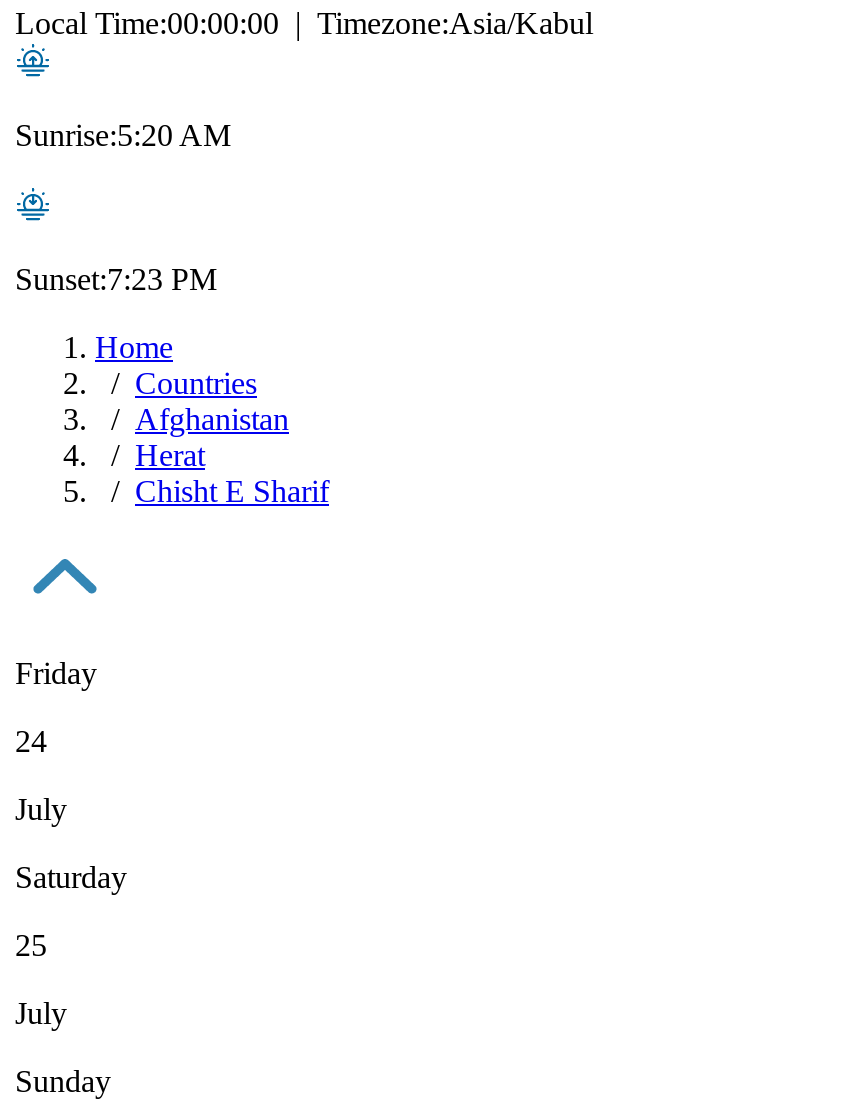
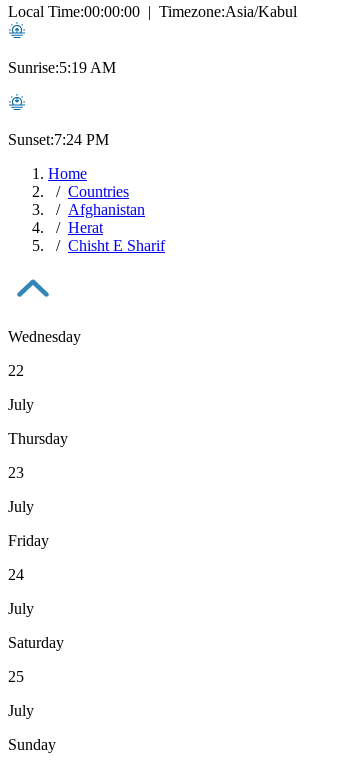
[15,118,231,152] Sunrise:5:20 AM -> [8,59,116,76] Sunrise:5:19 AM
[15,262,217,296] Sunset:7:23 PM -> [8,131,109,148] Sunset:7:24 PM
none -> [8,328,81,515] Wednesday | 22 | July | Thursday | 23 | July

